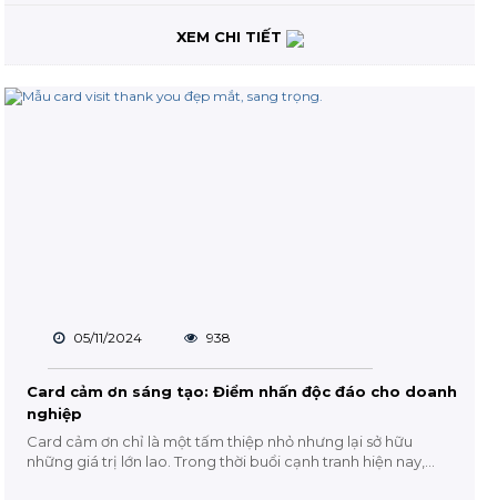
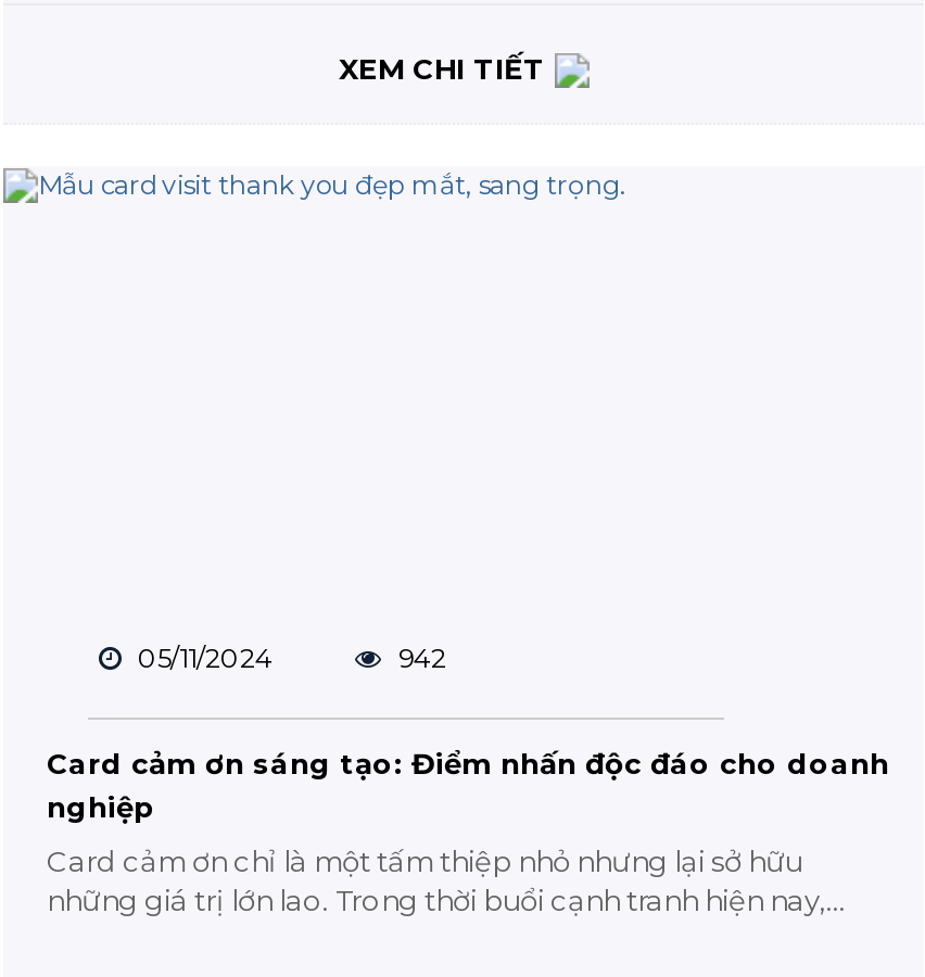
[203,330,231,346] 938 -> [392,641,446,674] 942

